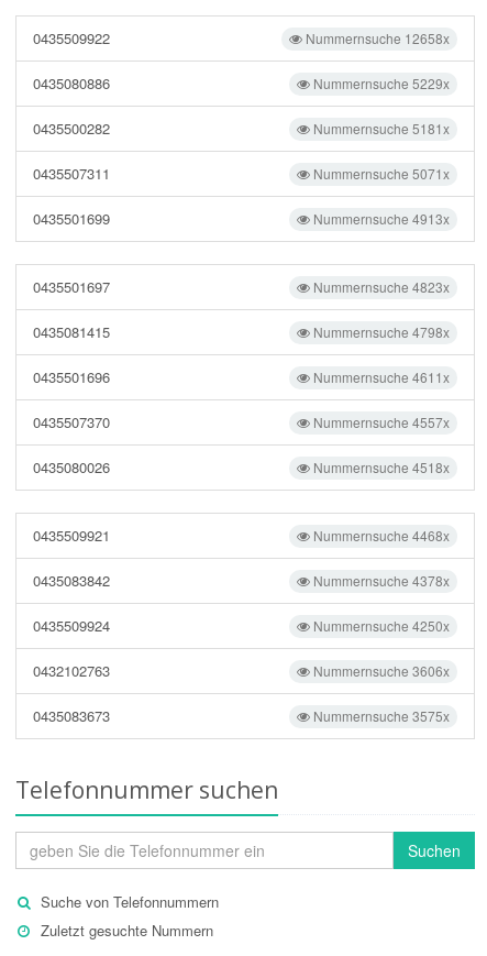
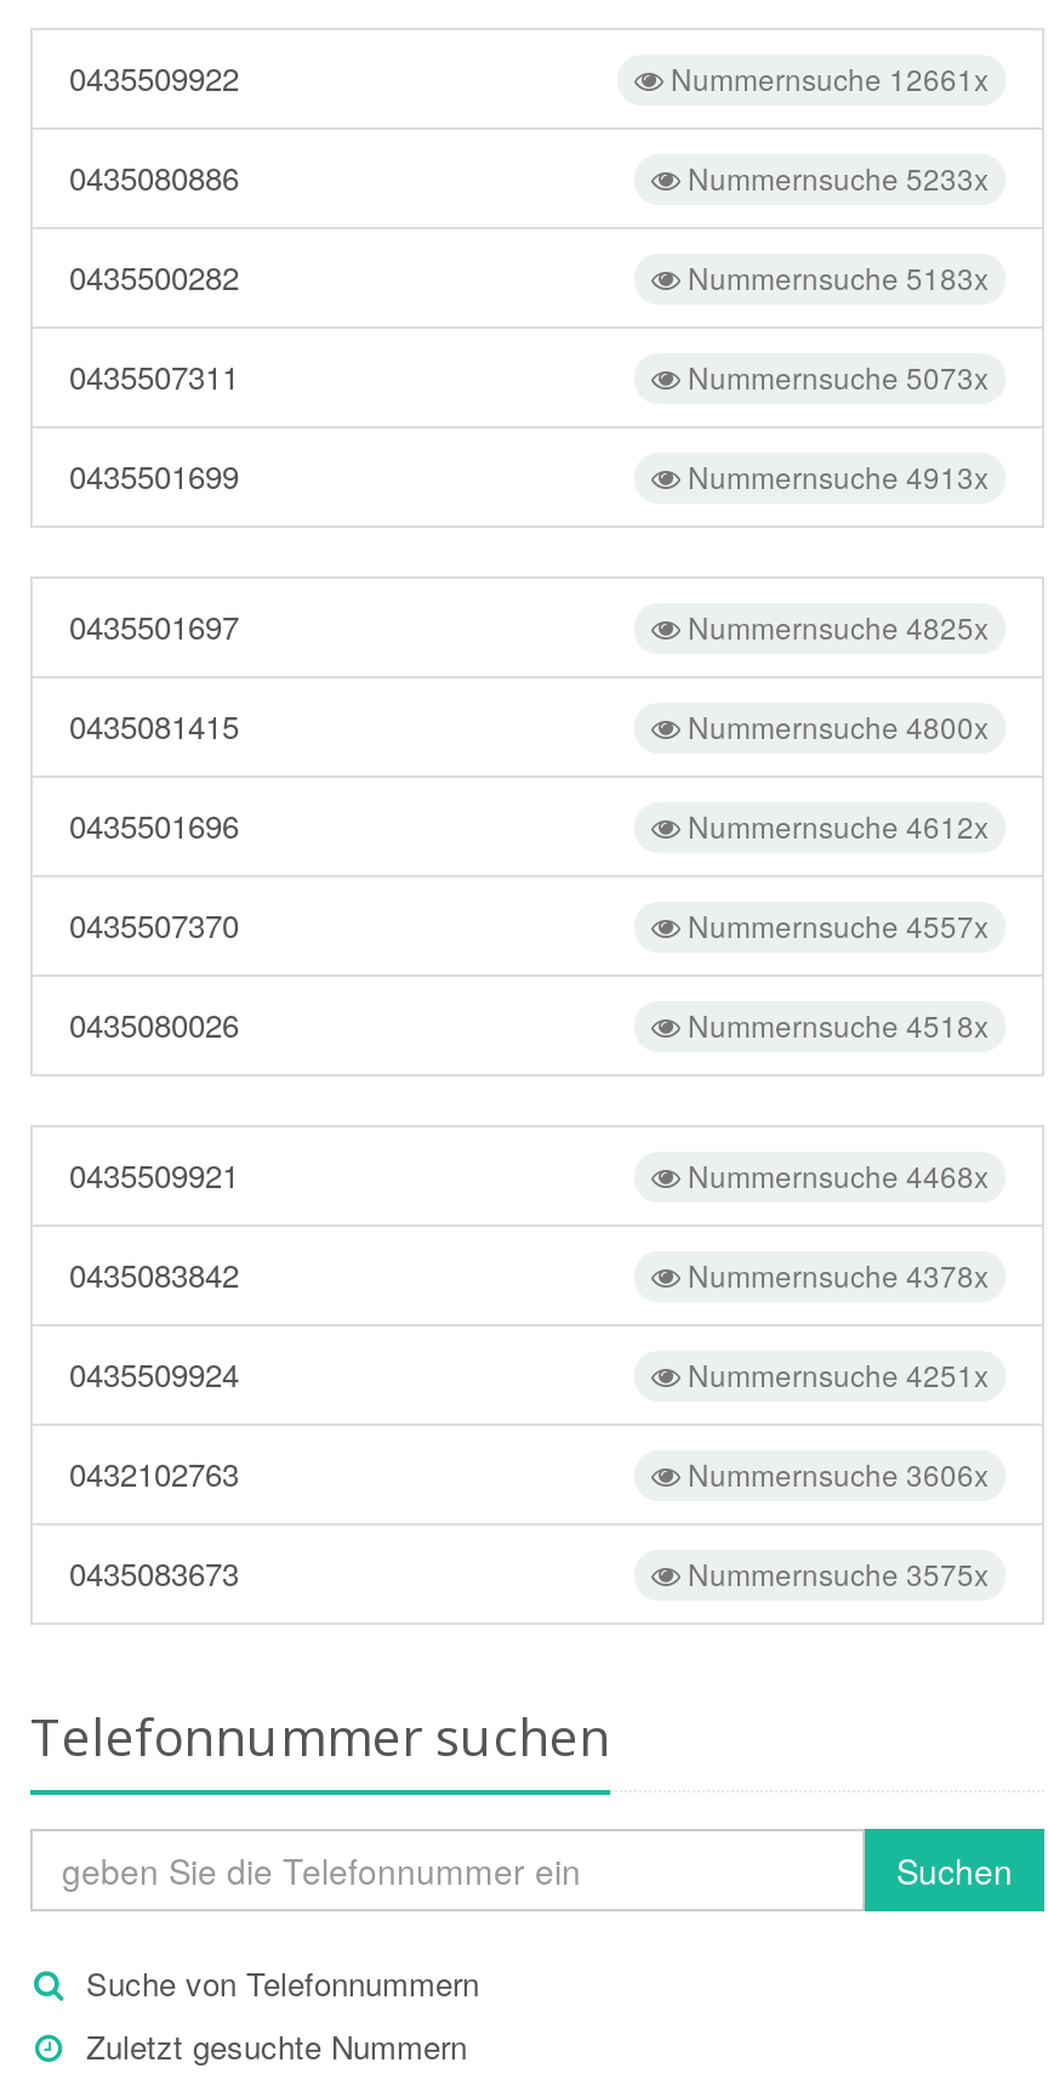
[302,29,450,47] Nummernsuche 12658x -> [663,57,989,98] Nummernsuche 12661x
[310,74,450,92] Nummernsuche 5229x -> [680,157,989,198] Nummernsuche 5233x
[310,119,450,138] Nummernsuche 5181x -> [680,256,989,297] Nummernsuche 5183x
[310,164,450,183] Nummernsuche 5071x -> [680,356,989,397] Nummernsuche 5073x
[310,277,450,296] Nummernsuche 4823x -> [680,606,989,647] Nummernsuche 4825x
[310,322,450,341] Nummernsuche 4798x -> [680,705,989,746] Nummernsuche 4800x
[310,367,450,386] Nummernsuche 4611x -> [680,805,989,846] Nummernsuche 4612x
[310,616,450,635] Nummernsuche 4250x -> [680,1353,989,1394] Nummernsuche 4251x

